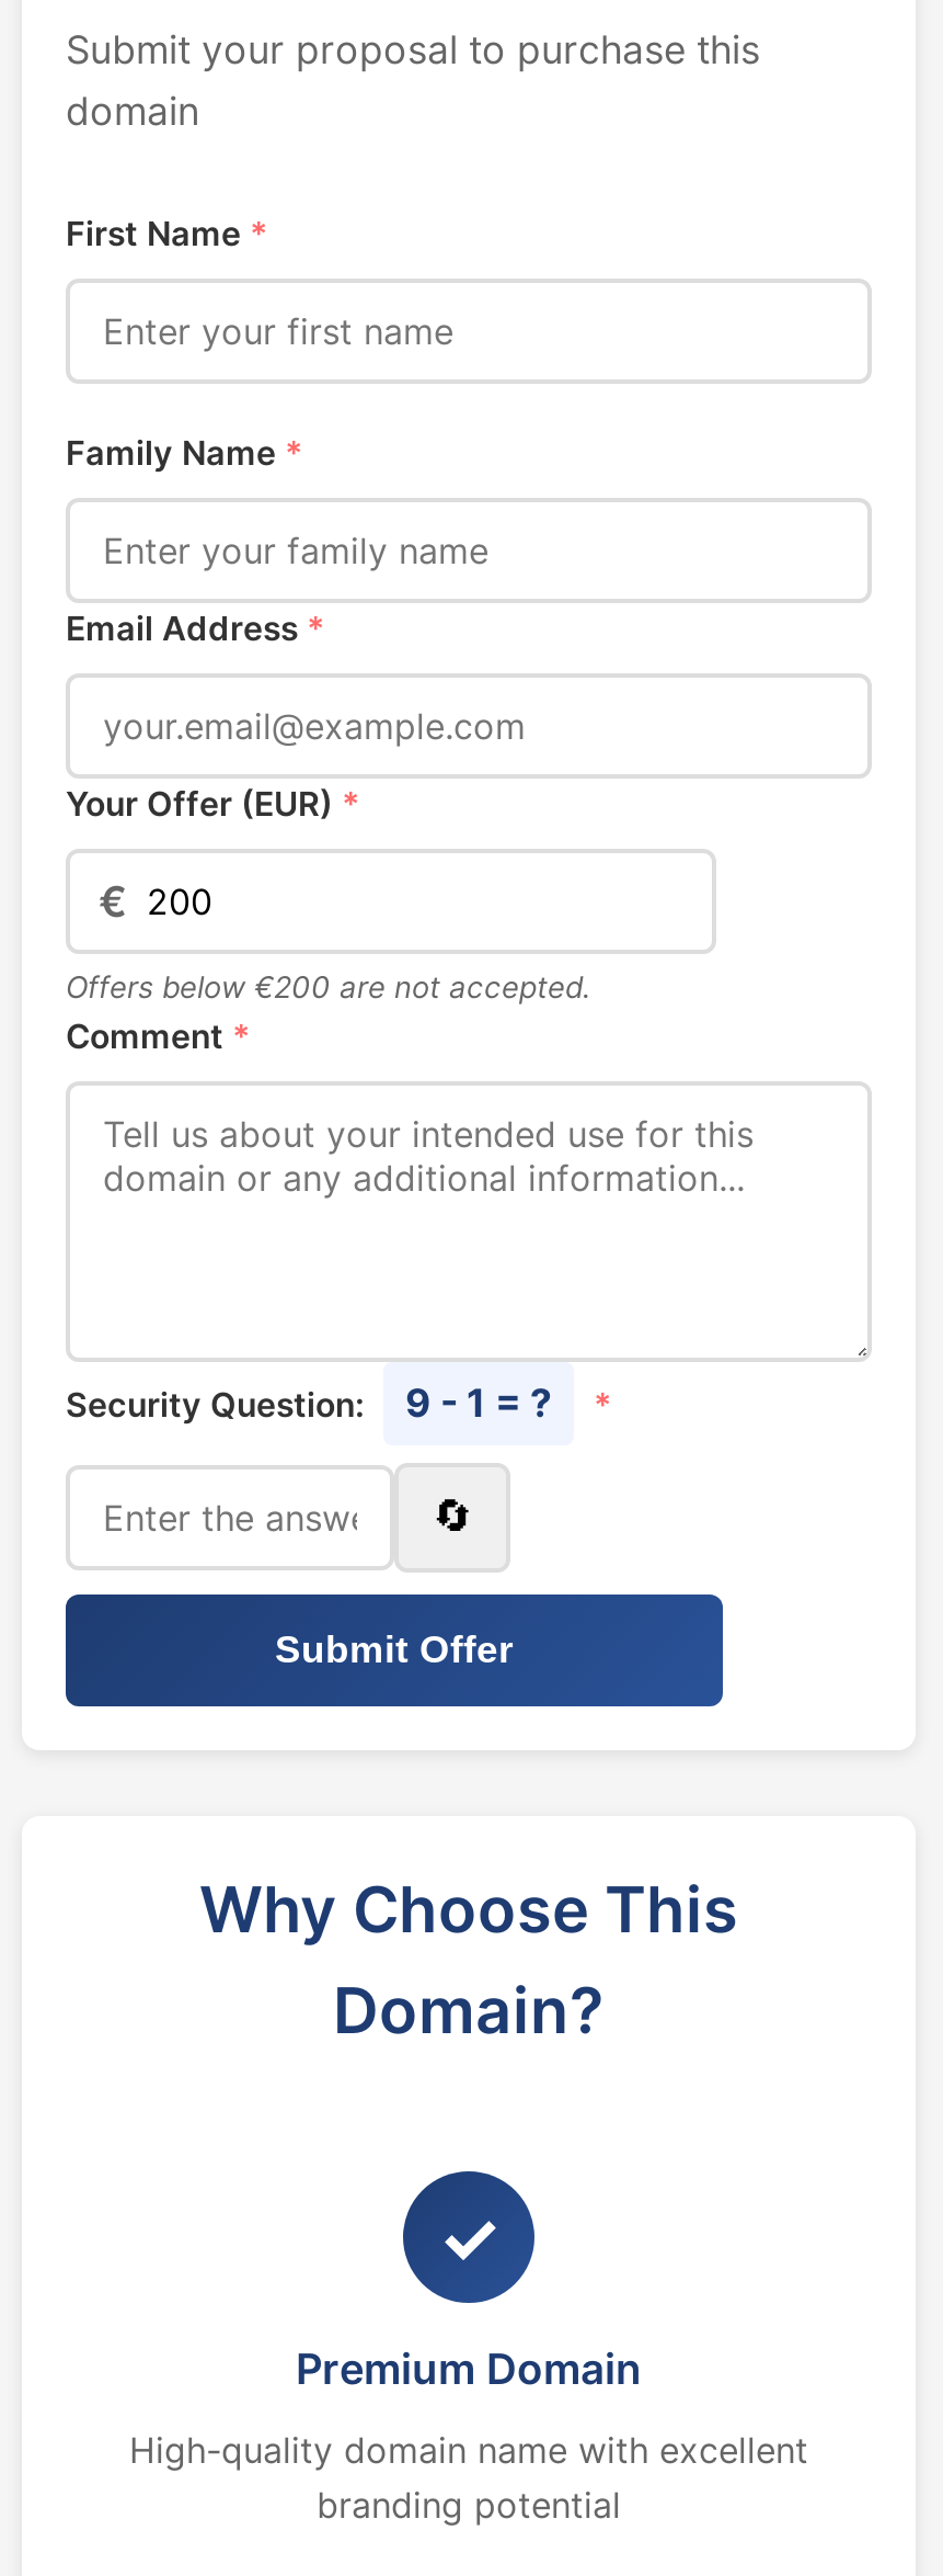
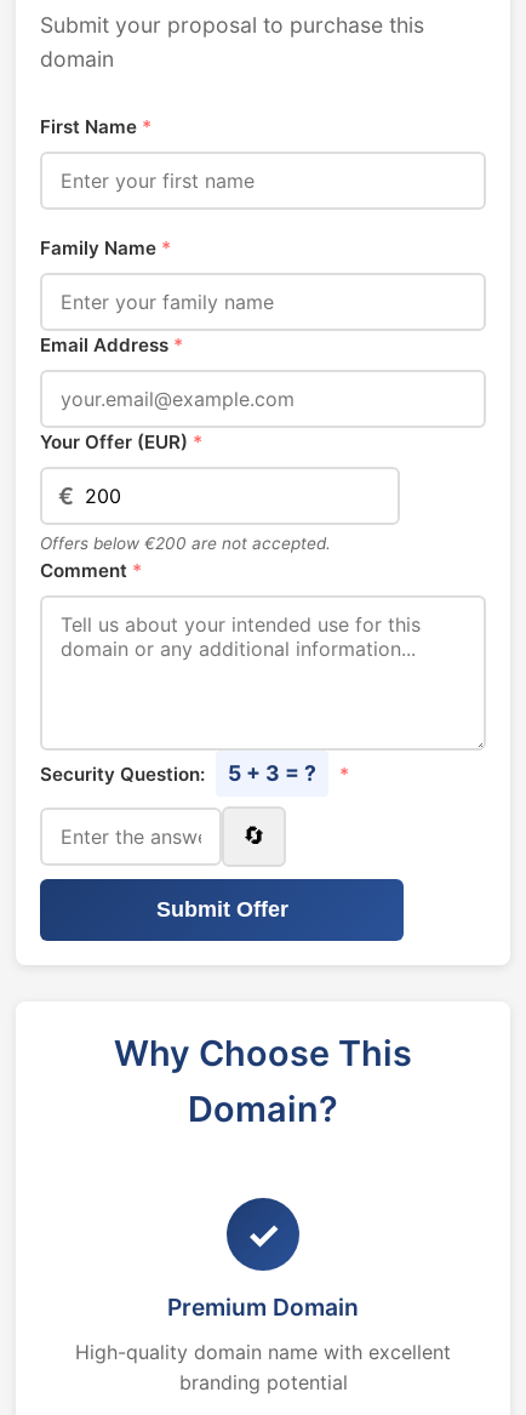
[405,1380,552,1426] 9 - 1 = ? -> [228,760,316,786] 5 + 3 = ?

